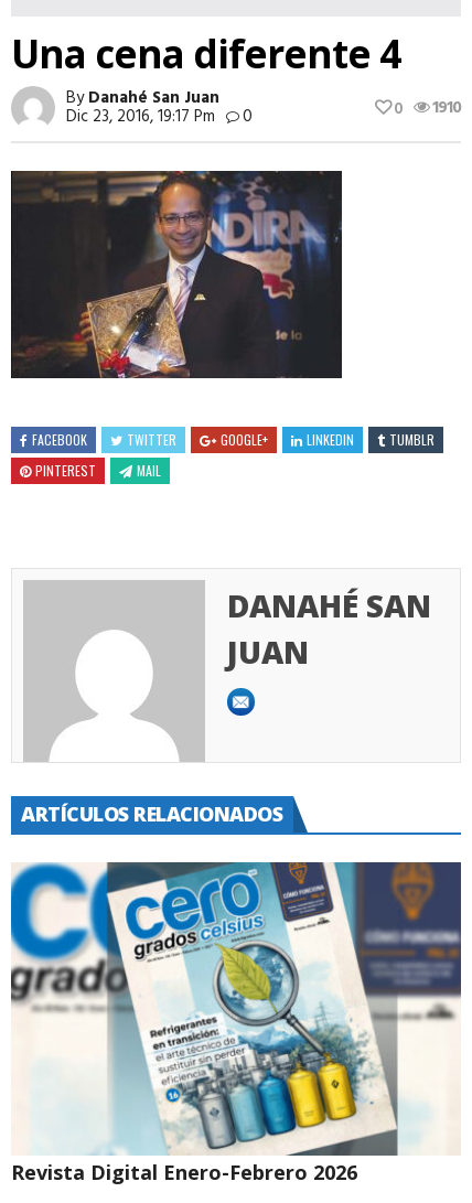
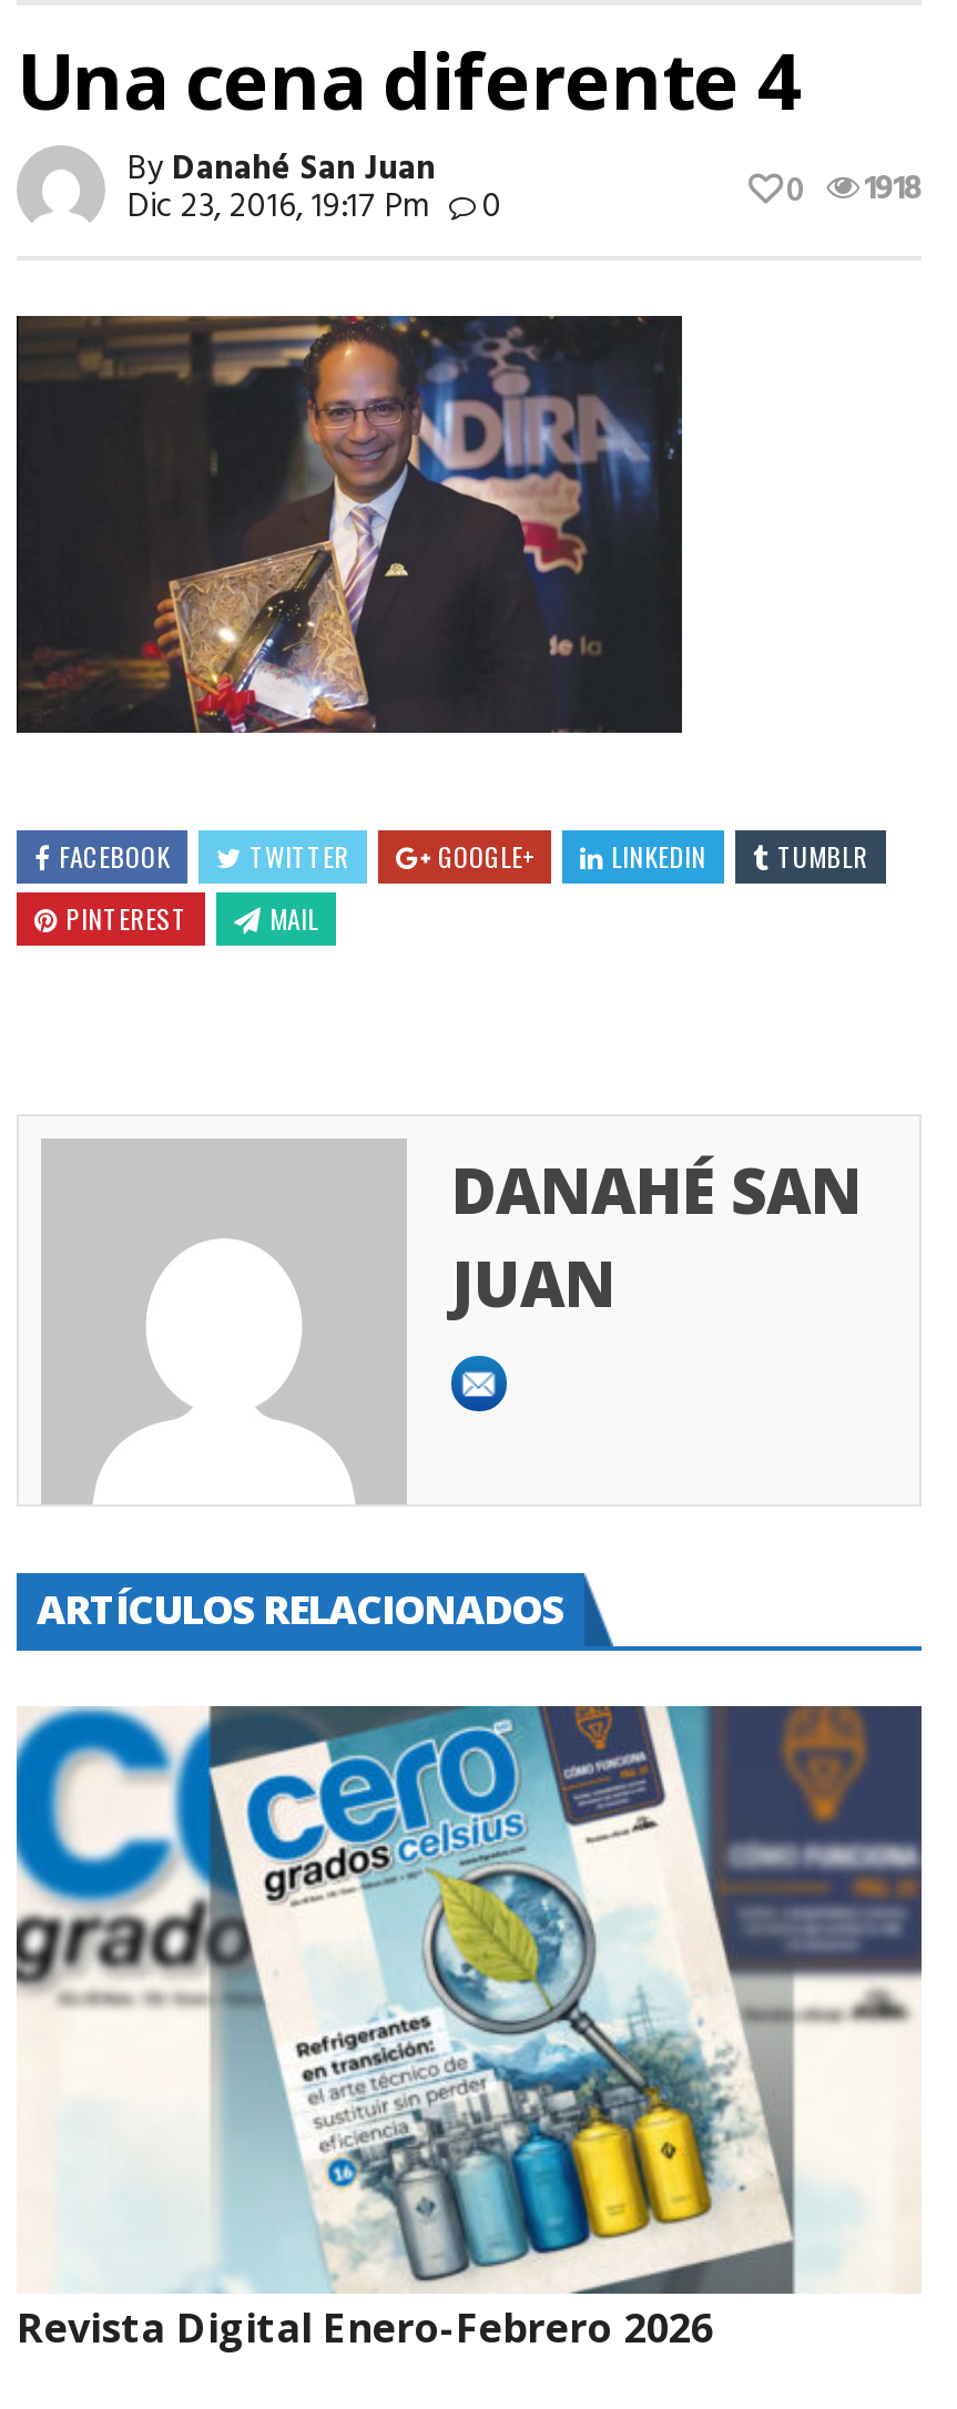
[394,95,461,122] 0 1910 -> [786,163,922,218] 0 1918

